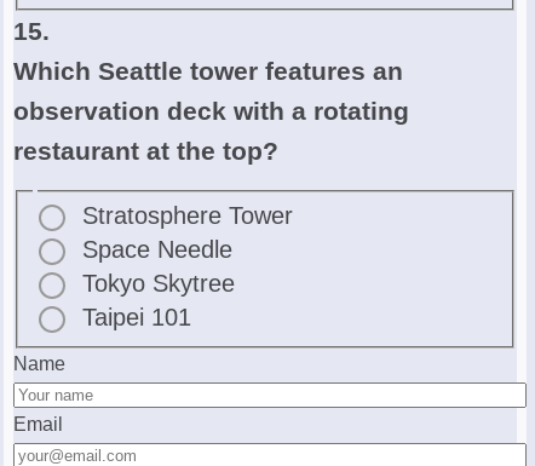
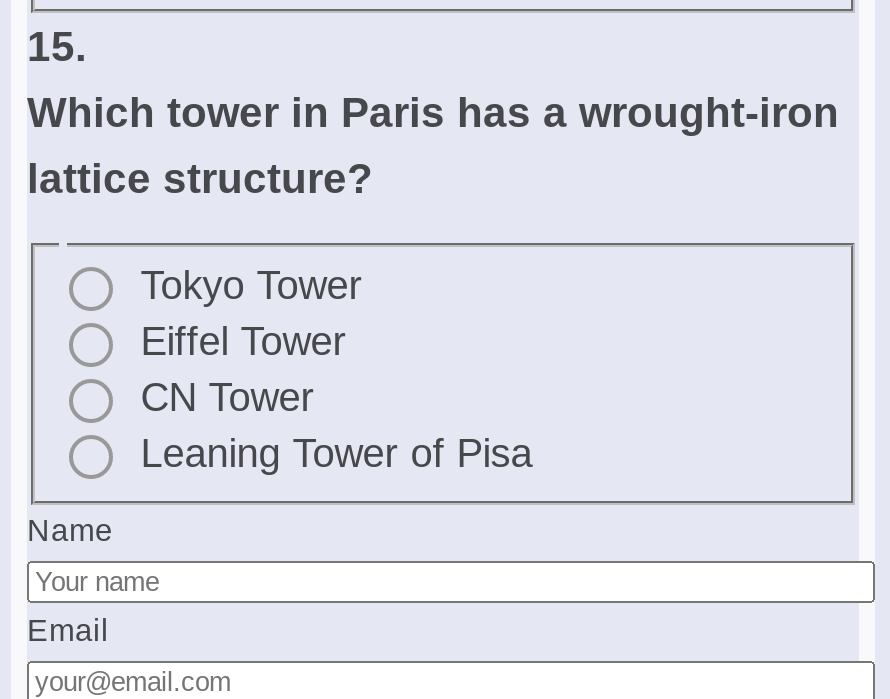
[13,57,409,165] Which Seattle tower features an | observation deck with a rotating | restaurant at the top? -> [27,89,839,201] Which tower in Paris has a wrought-iron | lattice structure?
[82,202,293,331] Stratosphere Tower | Space Needle | Tokyo Skytree | Taipei 101 -> [141,264,533,476] Tokyo Tower | Eiffel Tower | CN Tower | Leaning Tower of Pisa

